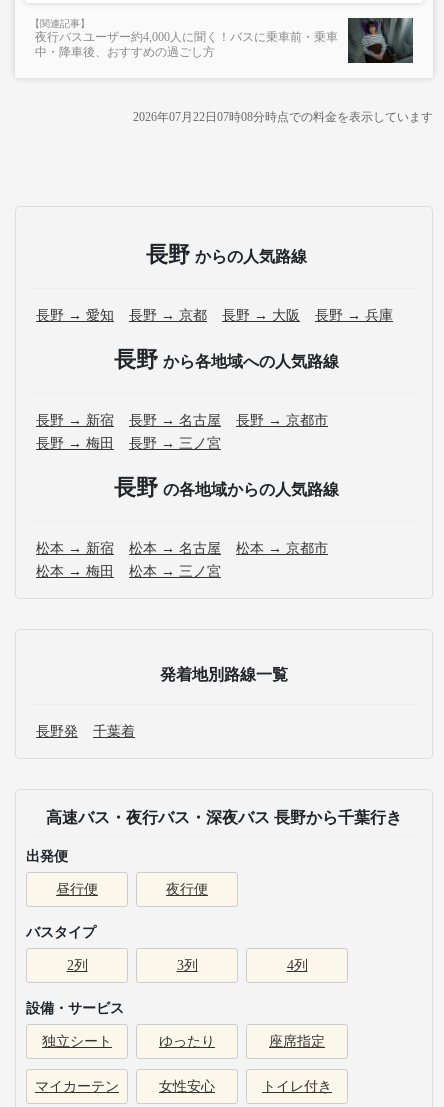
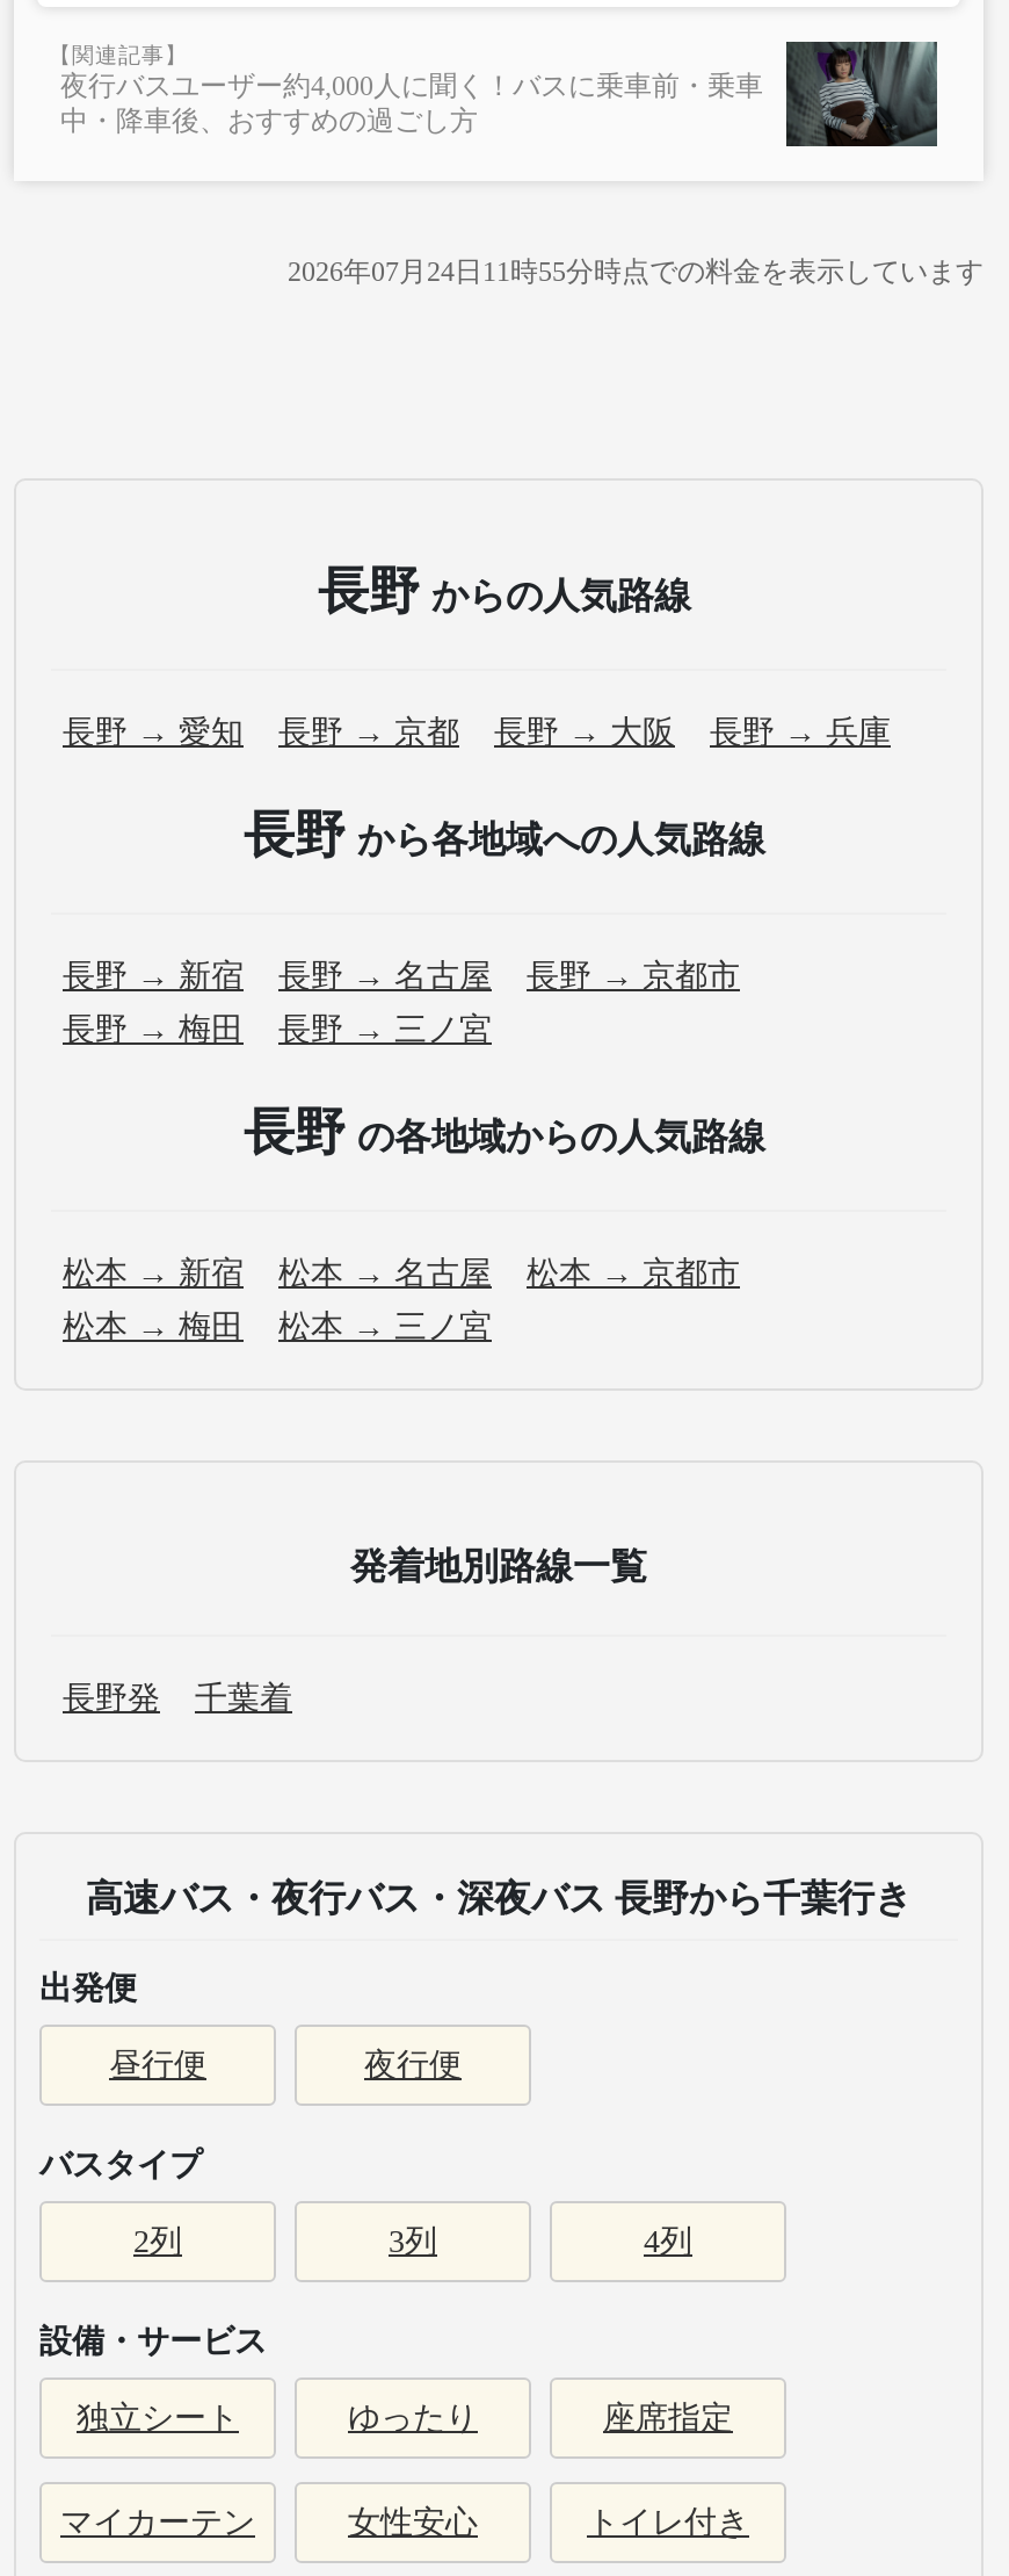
[133,110,433,124] 2026年07月22日07時08分時点での料金を表示しています -> [288,255,983,288] 2026年07月24日11時55分時点での料金を表示しています

